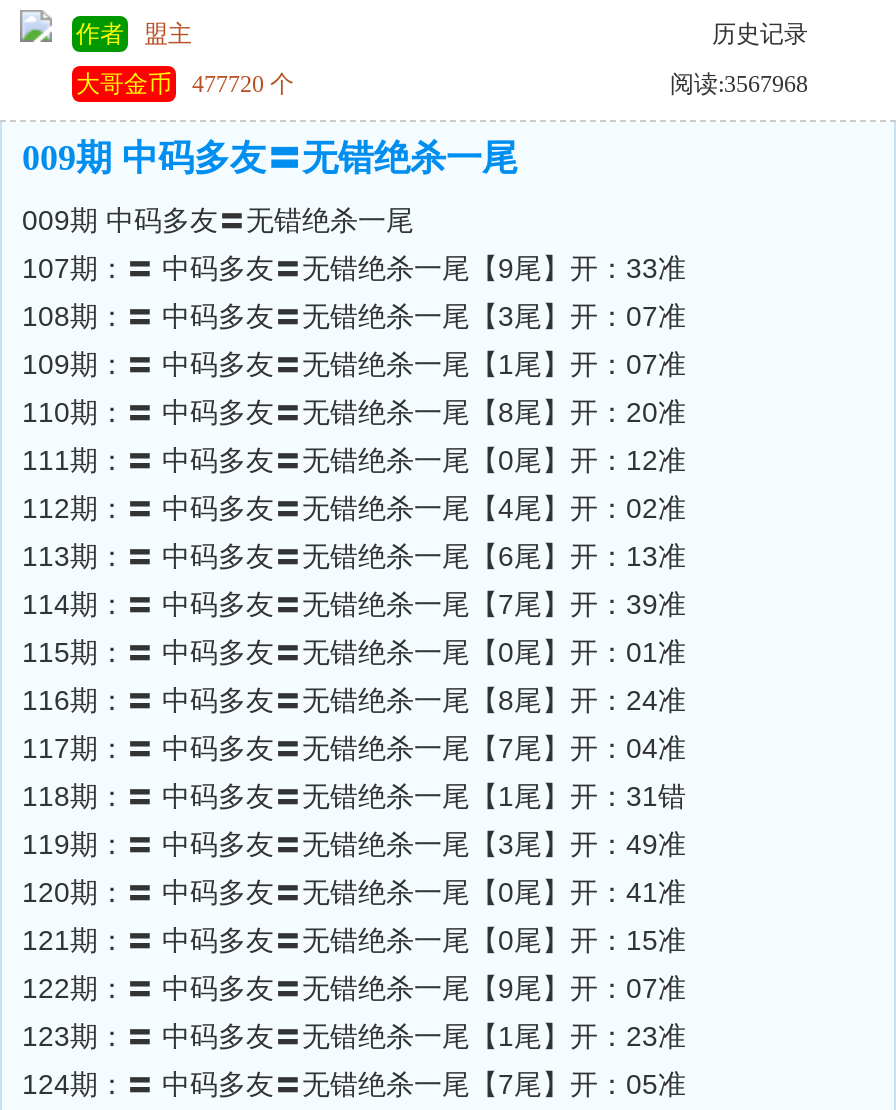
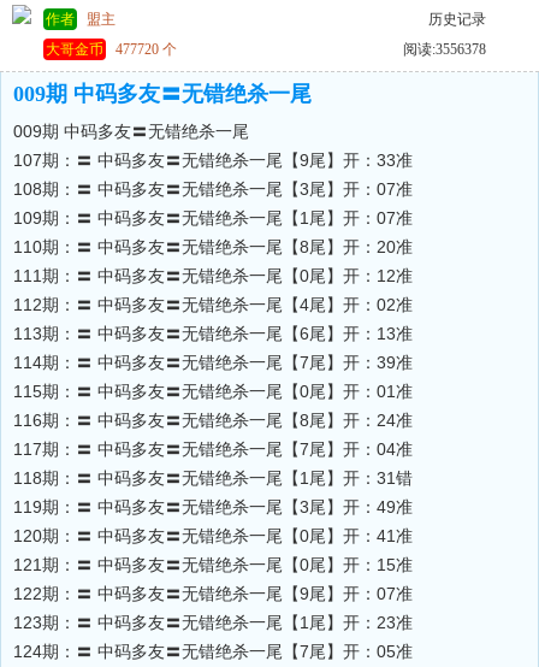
[670,70,808,98] 阅读:3567968 -> [403,41,486,58] 阅读:3556378

